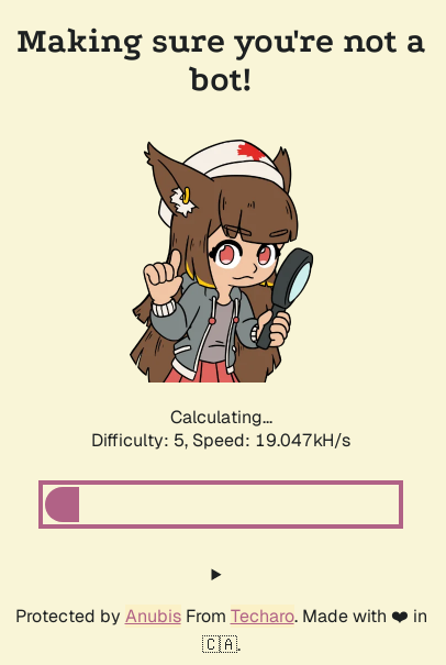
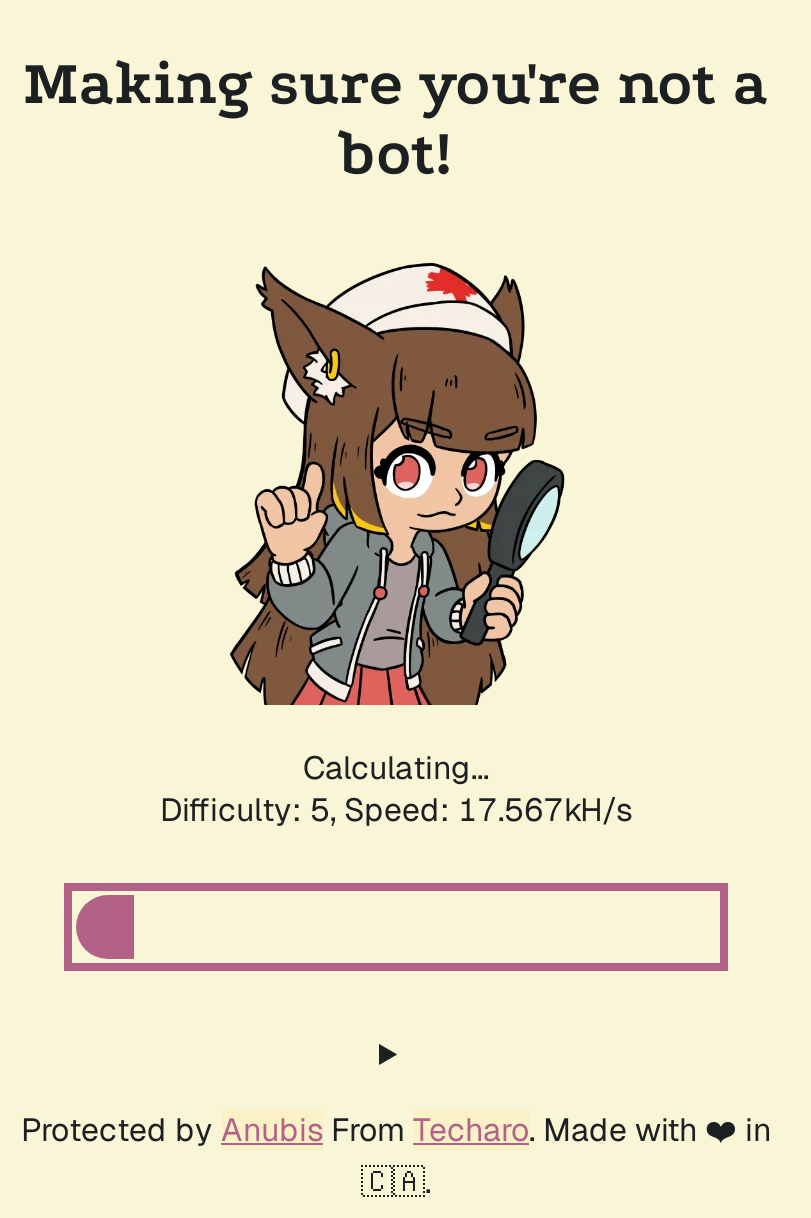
[91,429,350,452] Difficulty: 5, Speed: 19.047kH/s -> [160,789,632,831] Difficulty: 5, Speed: 17.567kH/s

